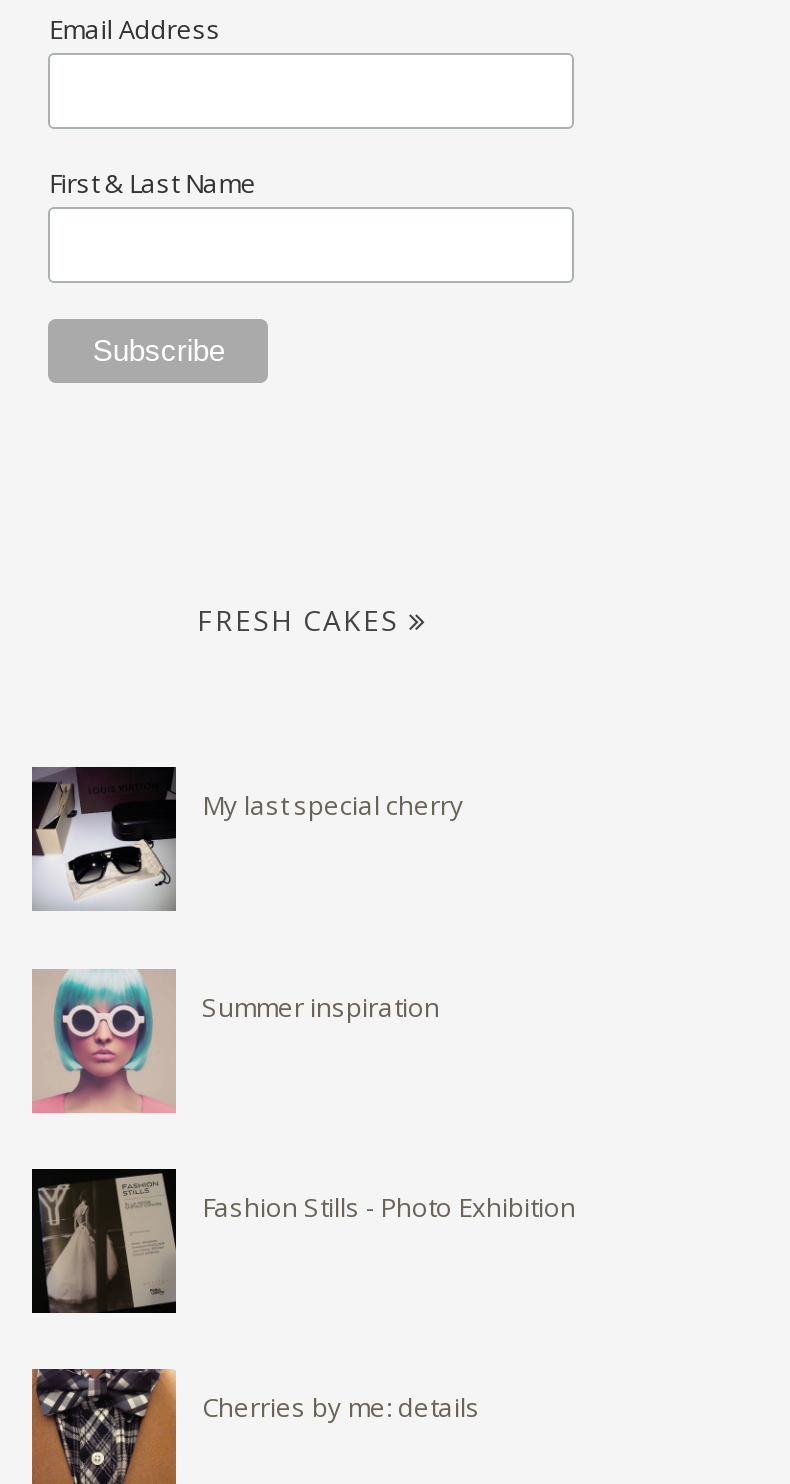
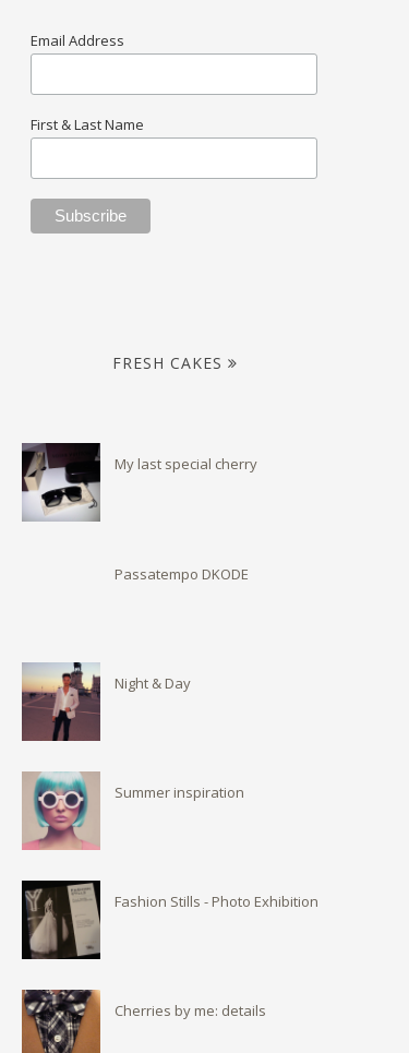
none -> [22,661,191,742] [image] | Night & Day
none -> [115,564,249,583] Passatempo DKODE

